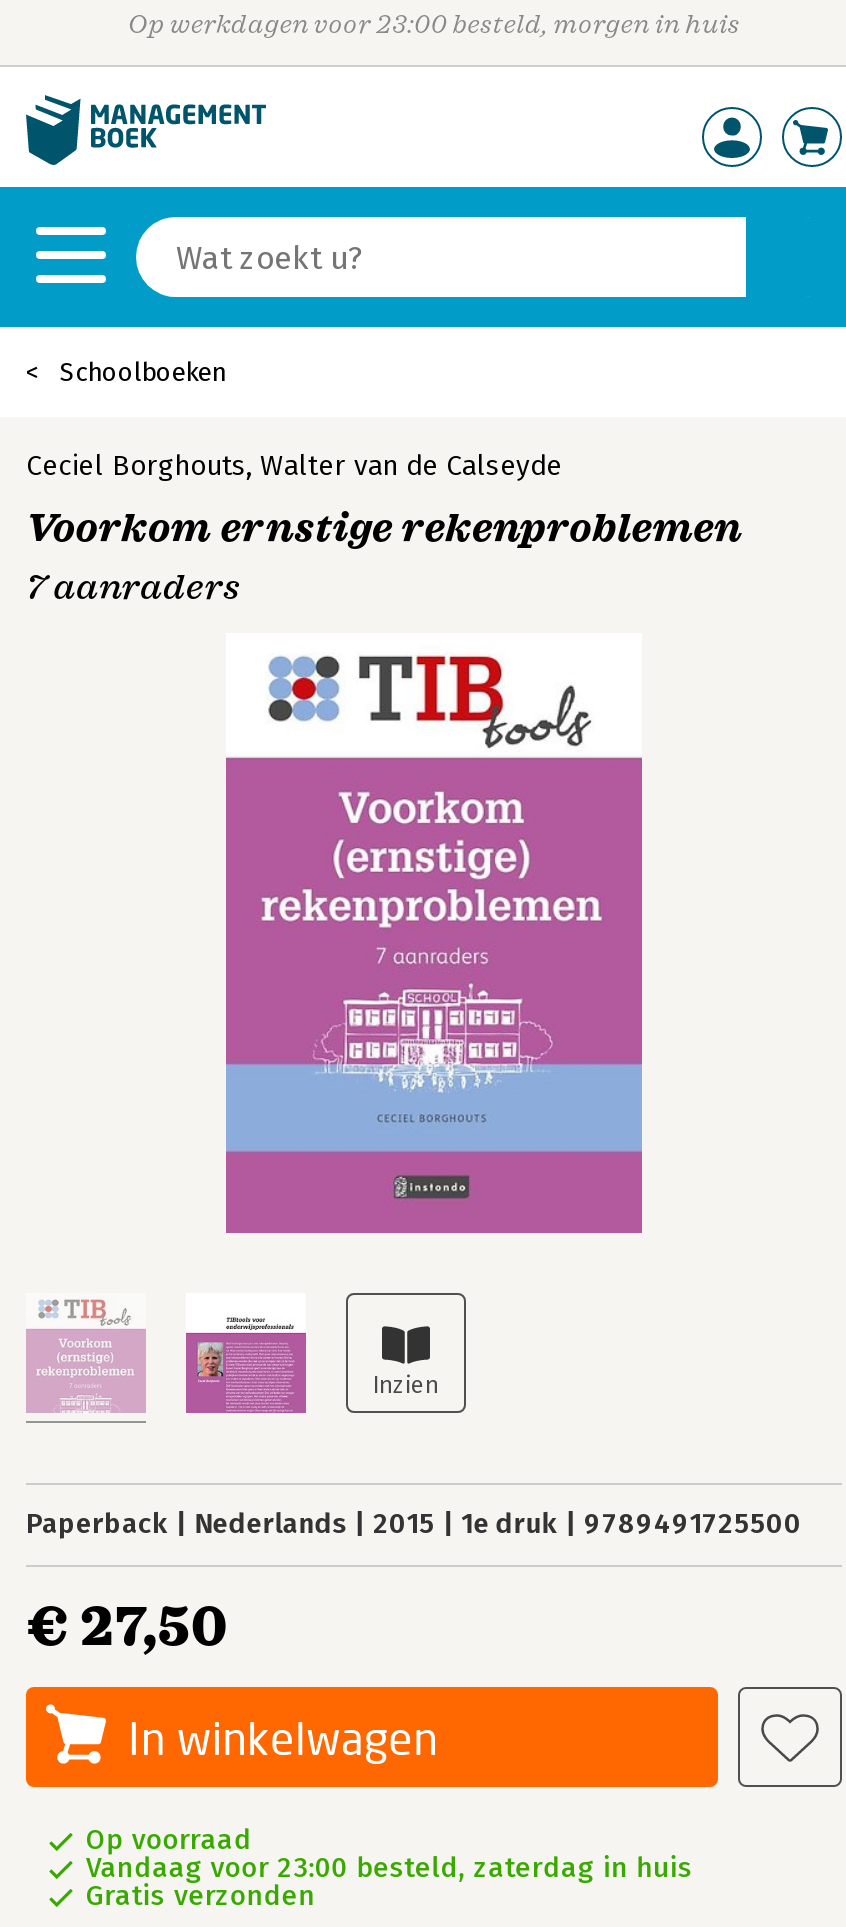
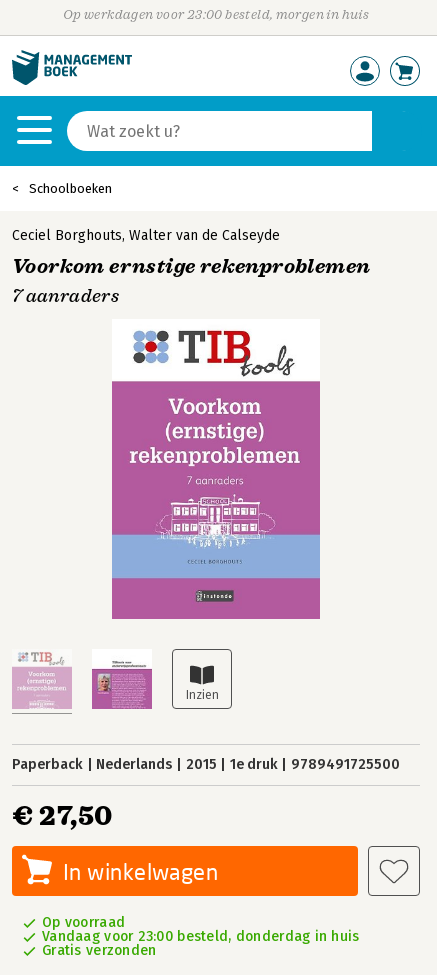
[86,1851,693,1885] Vandaag voor 23:00 besteld, zaterdag in huis -> [42,928,360,945] Vandaag voor 23:00 besteld, donderdag in huis

